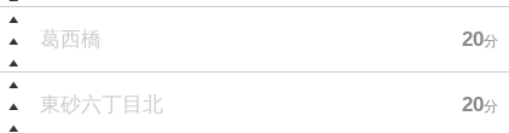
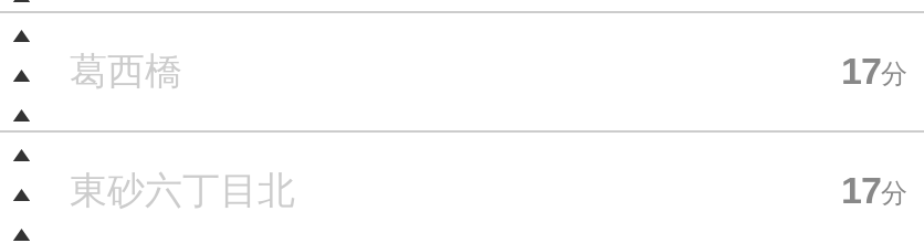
[462,28,498,51] 20分 -> [841,51,907,93] 17分
[462,93,498,116] 20分 -> [841,170,907,212] 17分

